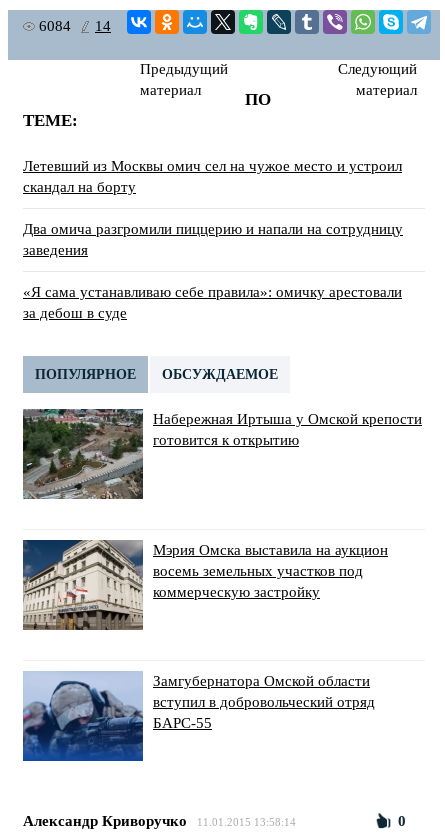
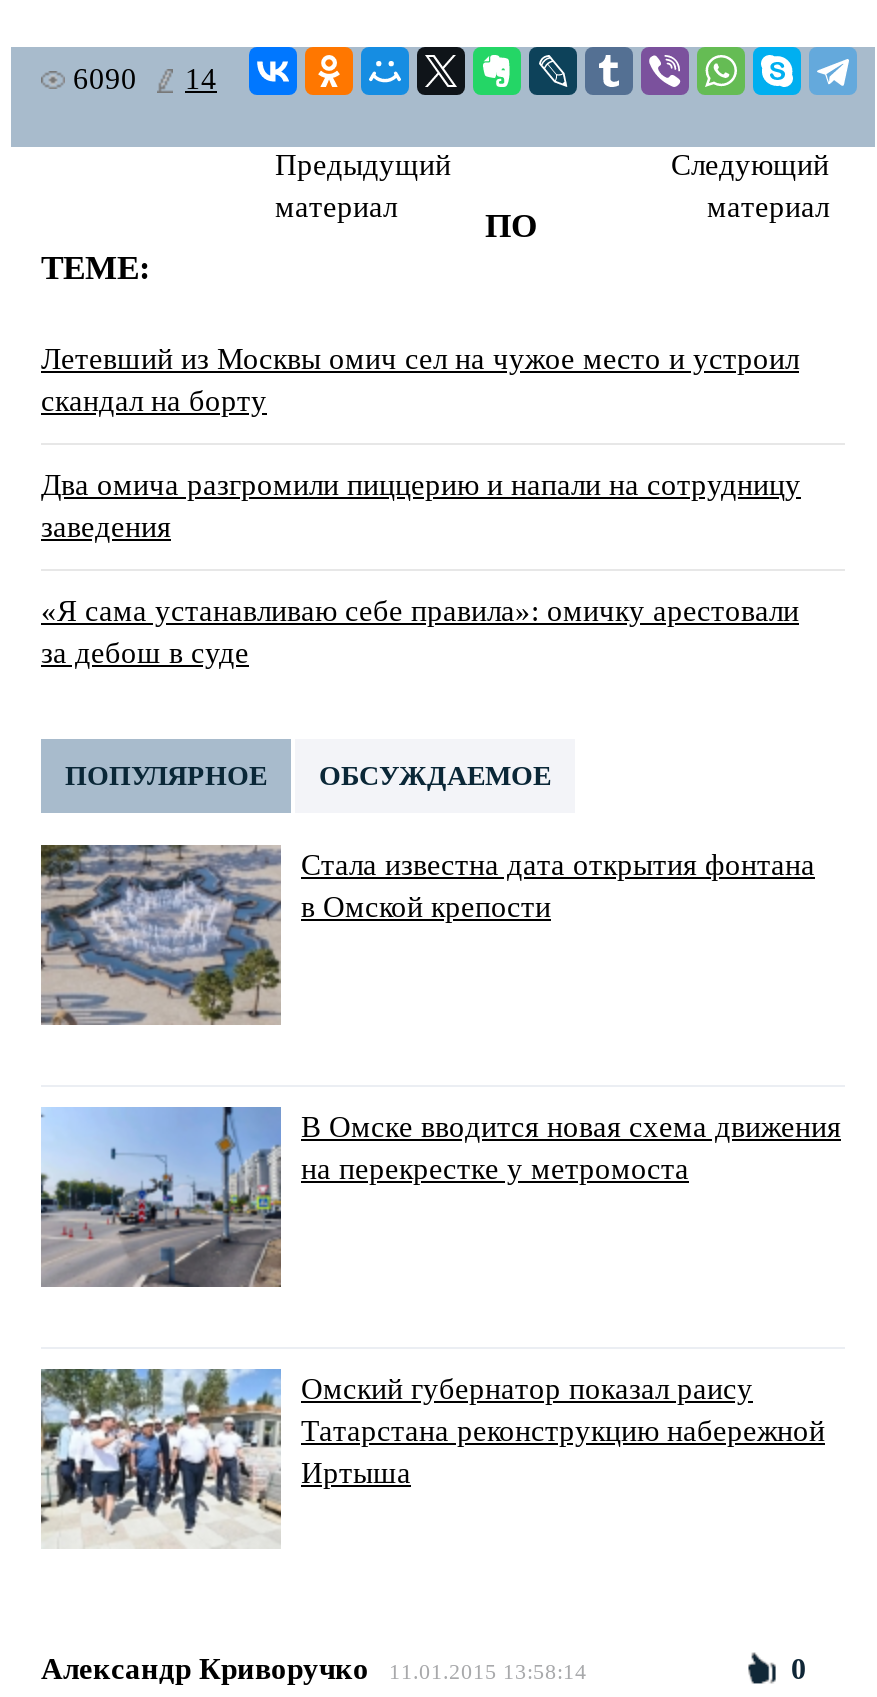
[39,18,111,34] 6084 14 -> [73,63,217,95] 6090 14
[22,408,422,499] [image] | Набережная Иртыша у Омской крепости | готовится к открытию -> [39,843,815,1025] [image] | Стала известна дата открытия фонтана | в Омской крепости
[22,539,388,631] [image] | Мэрия Омска выставила на аукцион | восемь земельных участков под | коммерческую застройку -> [39,1105,841,1289] [image] | В Омске вводится новая схема движения | на перекрестке у метромоста
[22,671,375,762] [image] | Замгубернатора Омской области | вступил в добровольческий отряд | БАРС-55 -> [39,1367,825,1549] [image] | Омский губернатор показал раису | Татарстана реконструкцию набережной | Иртыша

